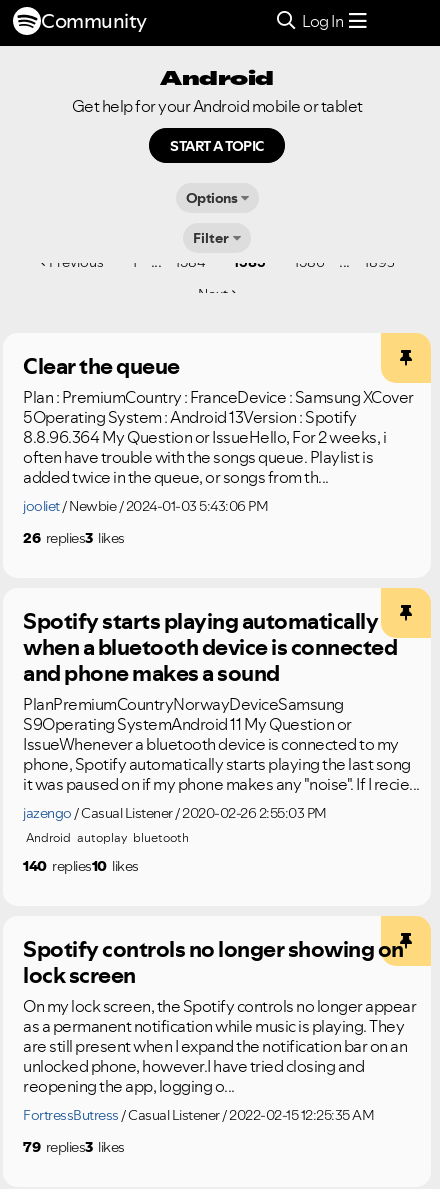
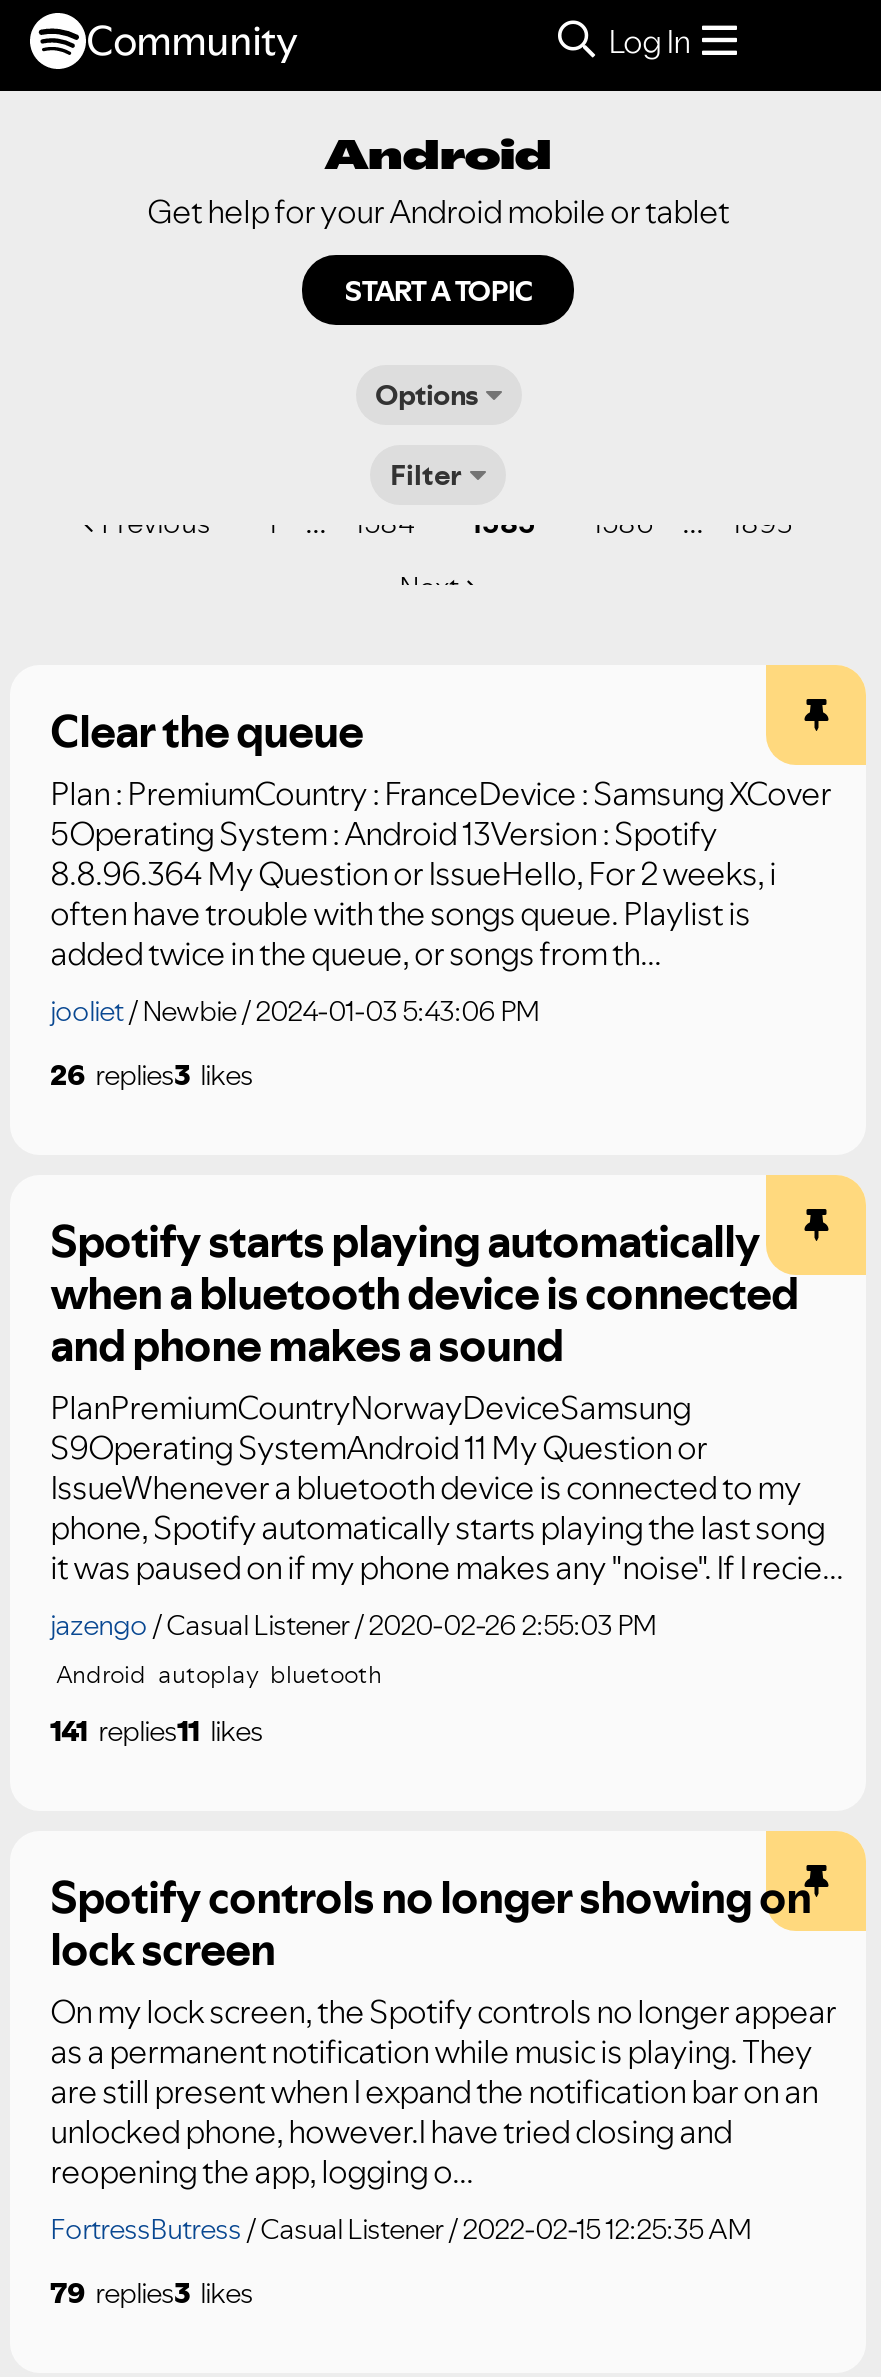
[23,856,138,876] 140 replies10 likes -> [50,1711,263,1751] 141 replies11 likes

